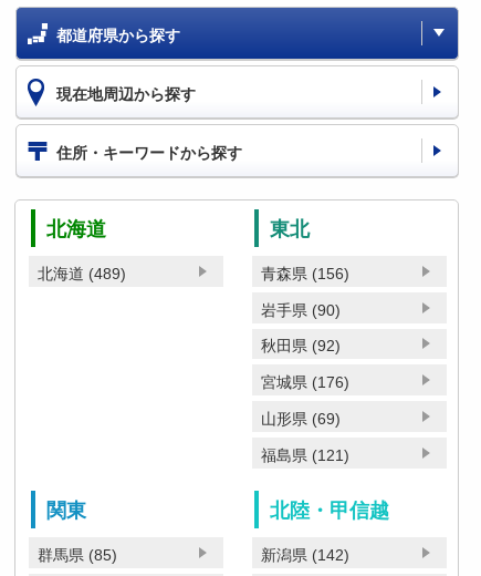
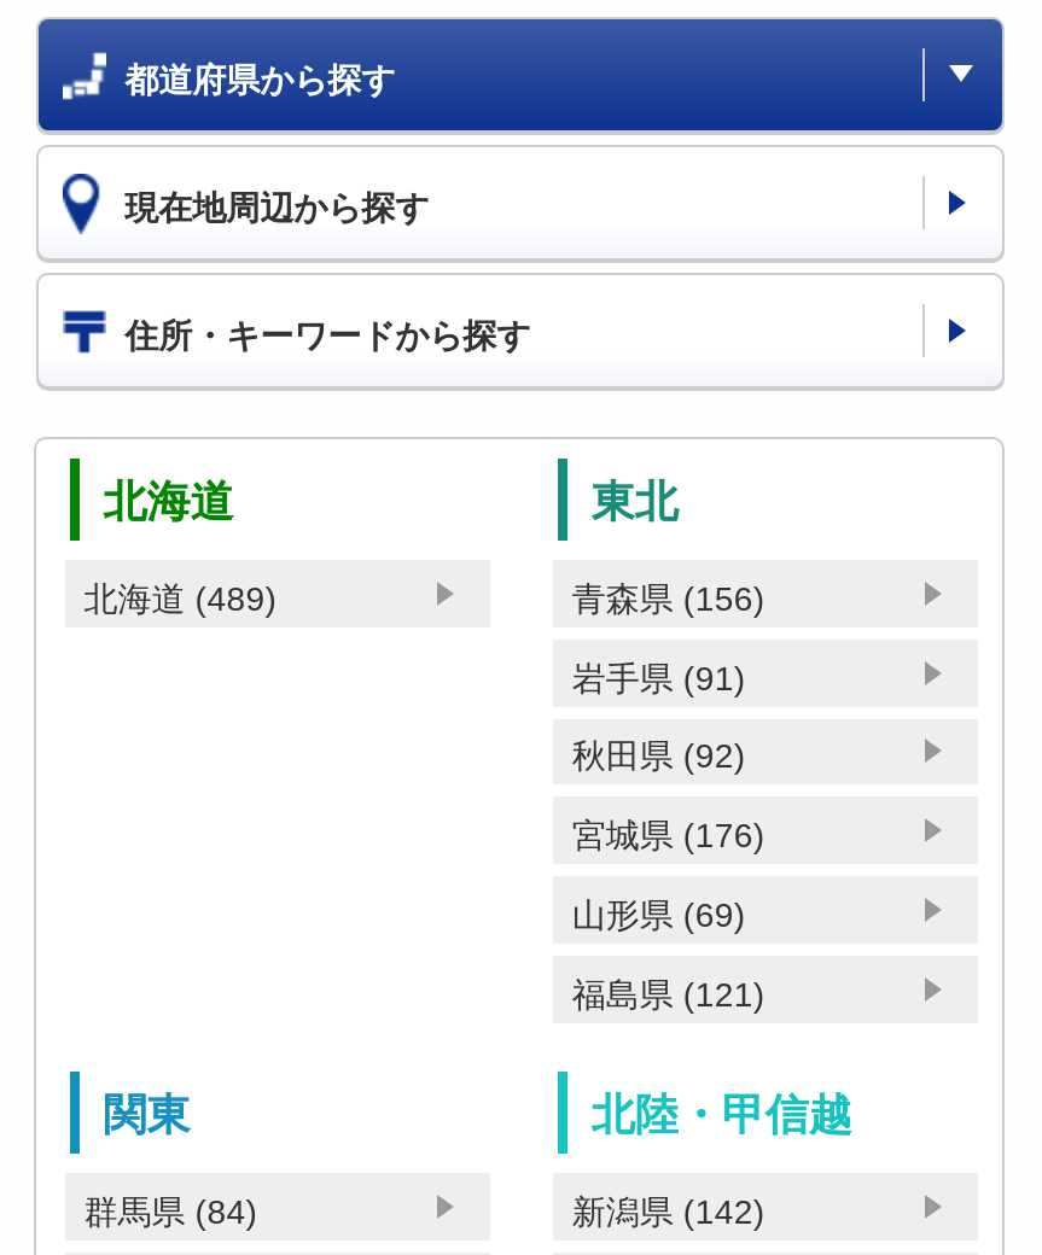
[261,301,340,319] 岩手県 (90) -> [572,658,746,697] 岩手県 (91)
[37,546,117,564] 群馬県 (85) -> [84,1192,258,1230] 群馬県 (84)

